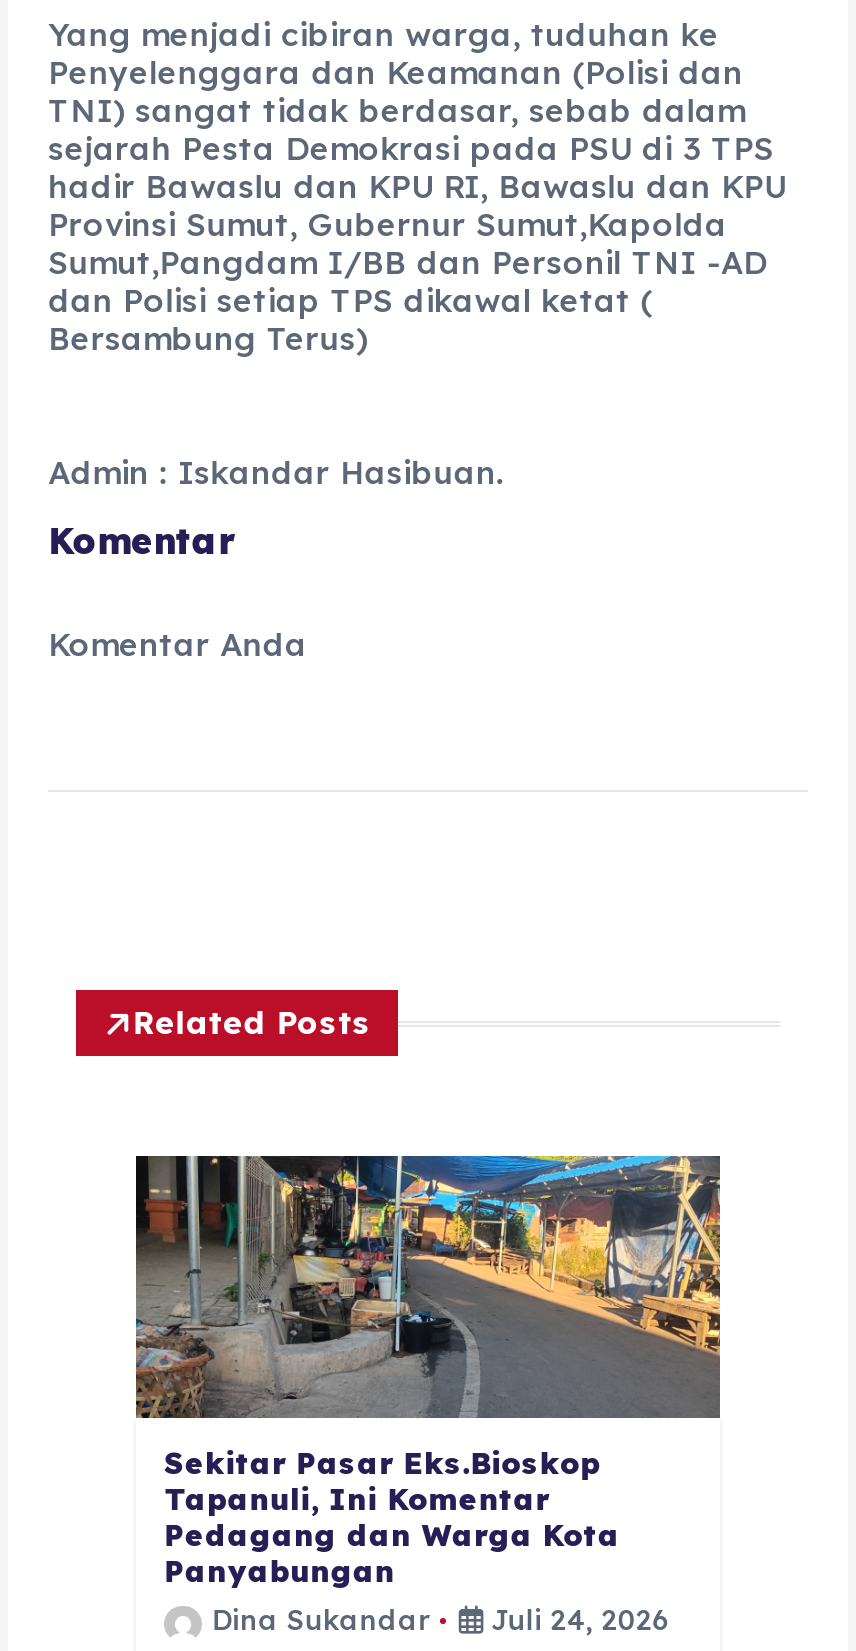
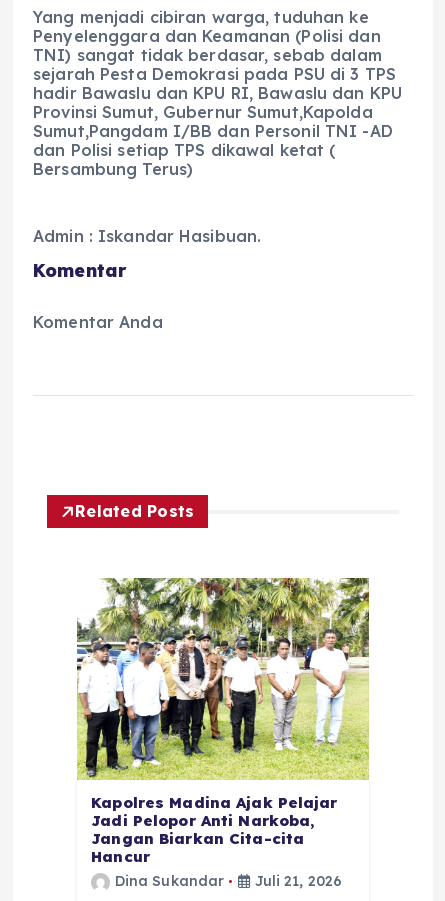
[134,1152,722,1591] [image] | Sekitar Pasar Eks.Bioskop | Tapanuli, Ini Komentar | Pedagang dan Warga Kota | Panyabungan -> [76,577,370,866] [image] | Kapolres Madina Ajak Pelajar | Jadi Pelopor Anti Narkoba, | Jangan Biarkan Cita-cita | Hancur
[211,1603,670,1639] Dina Sukandar Juli 24, 2026 -> [115,872,342,890] Dina Sukandar Juli 21, 2026

